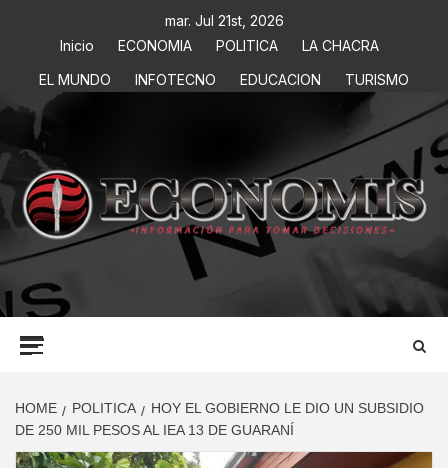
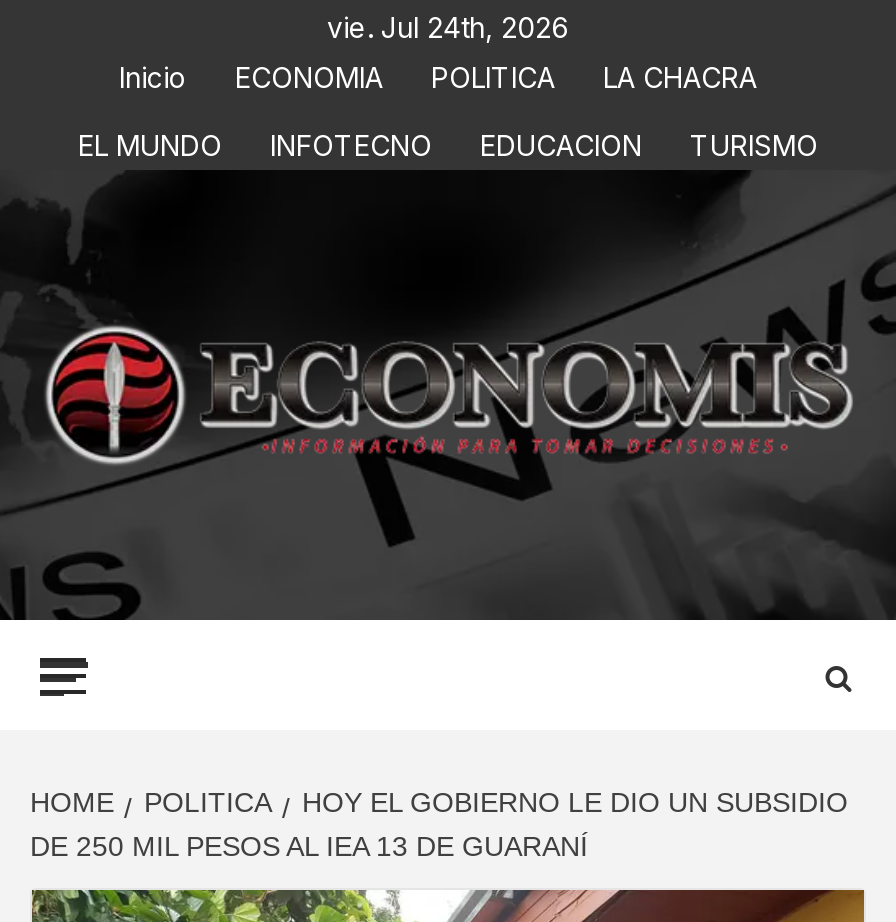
[164,12,283,29] mar. Jul 21st, 2026 -> [327,10,569,44] vie. Jul 24th, 2026

